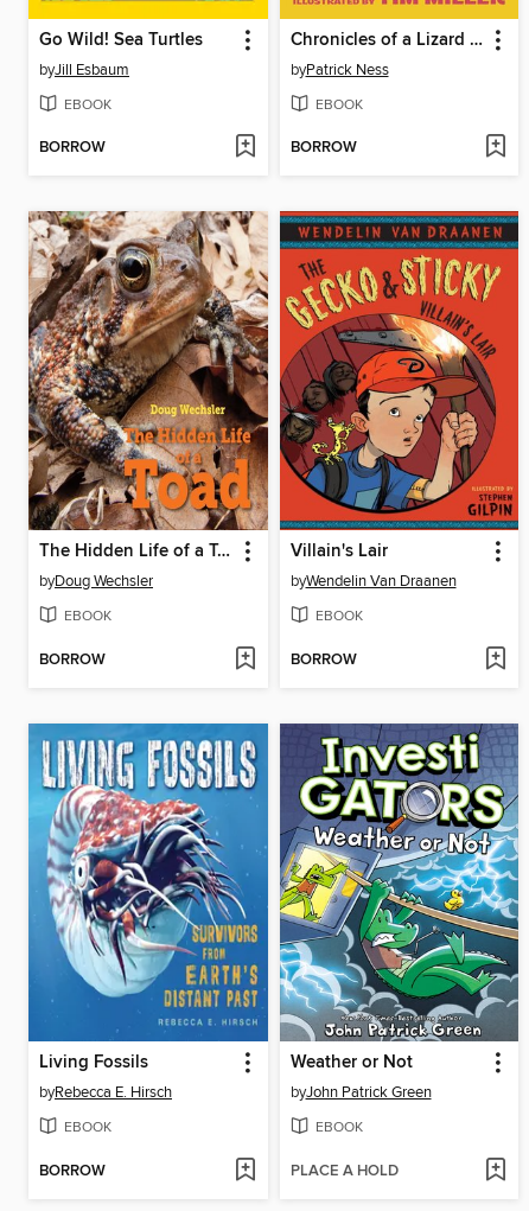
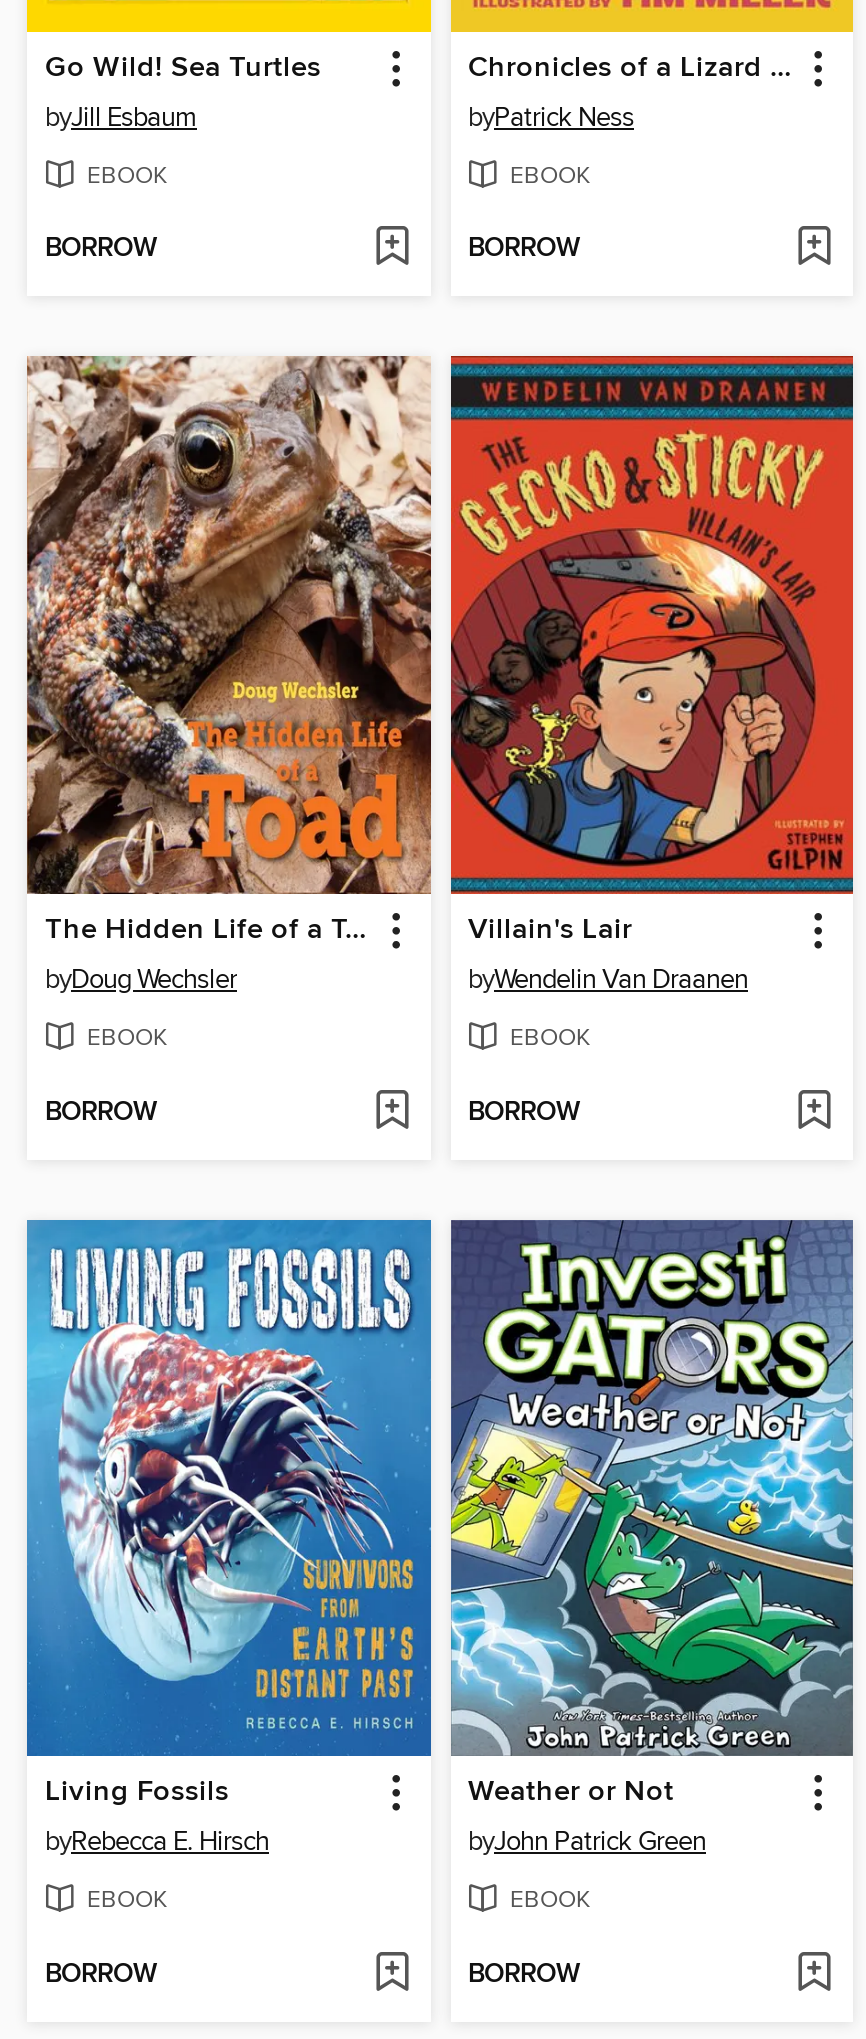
[290,1161,398,1181] PLACE A HOLD -> [468,1958,580,1992] BORROW

